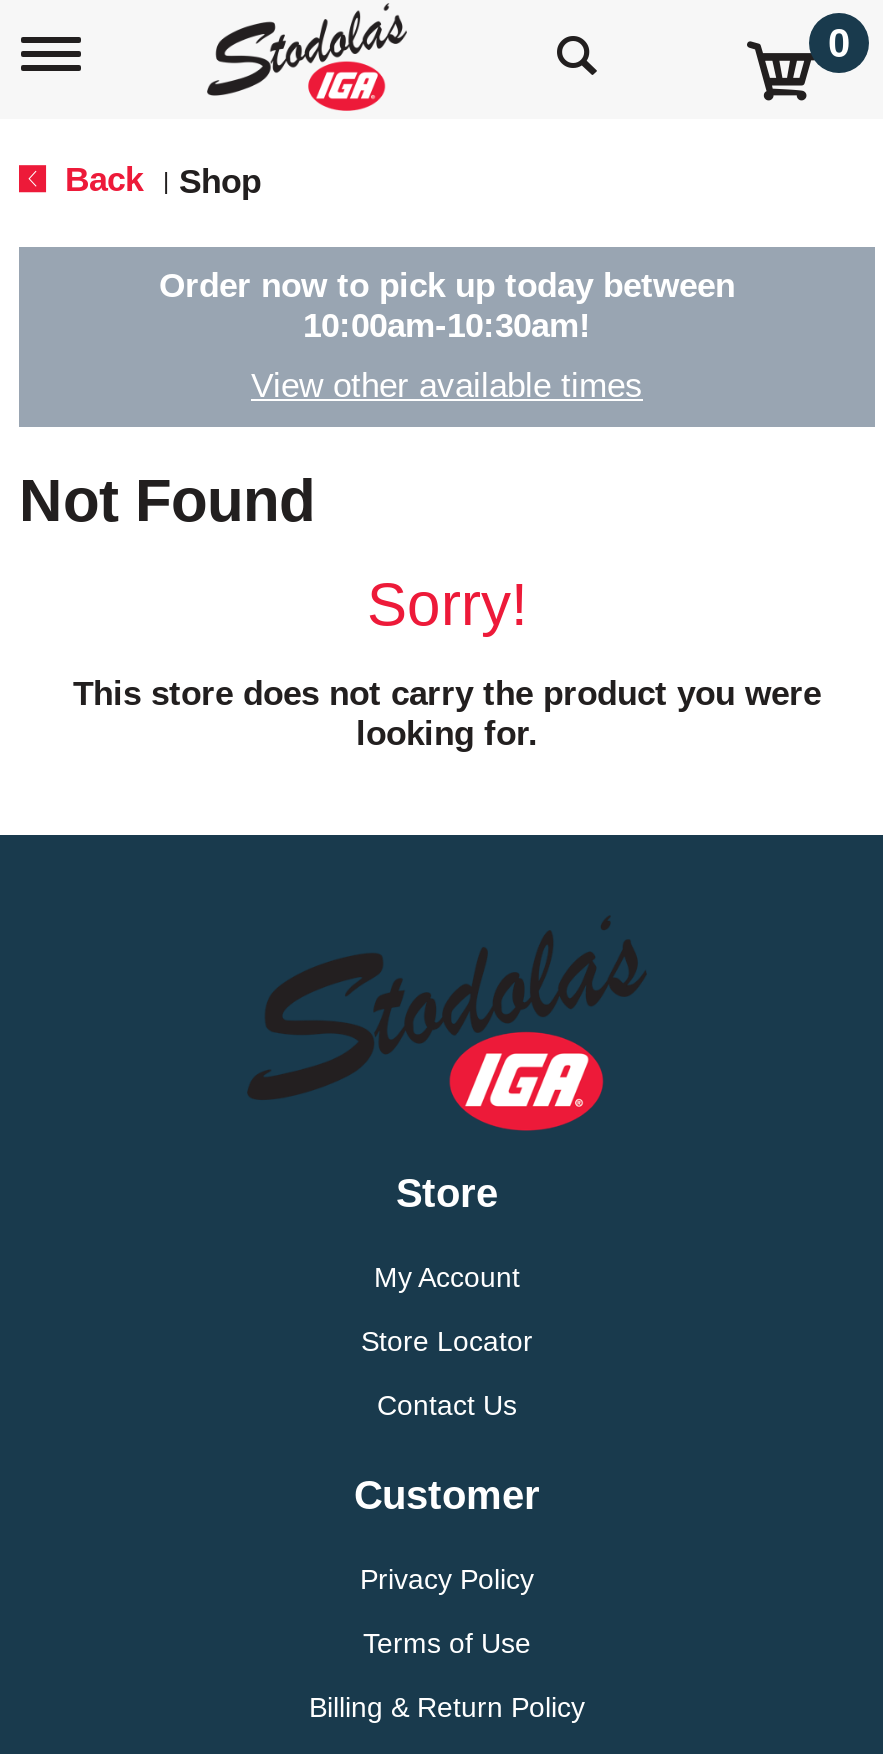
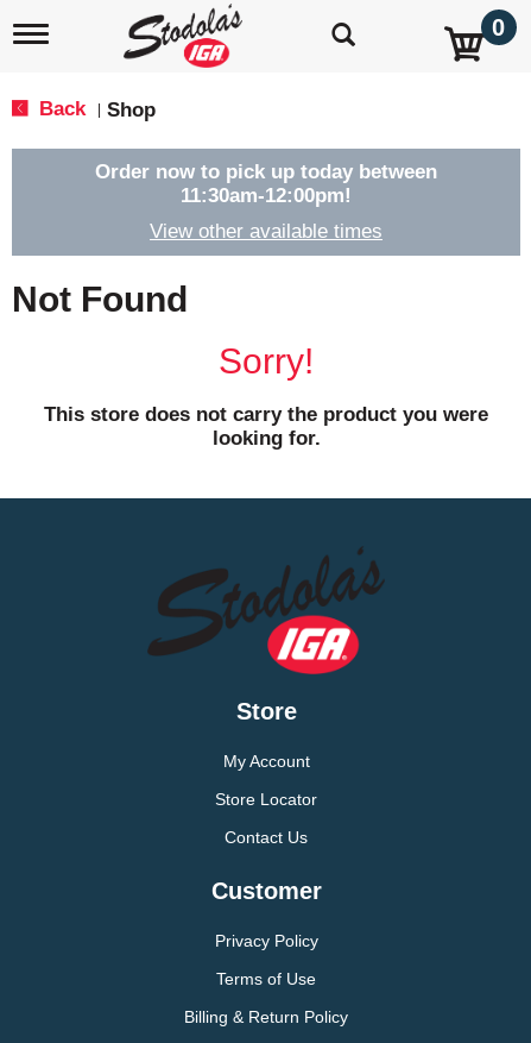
[303,307,591,345] 10:00am-10:30am! -> [181,184,352,207] 11:30am-12:00pm!

